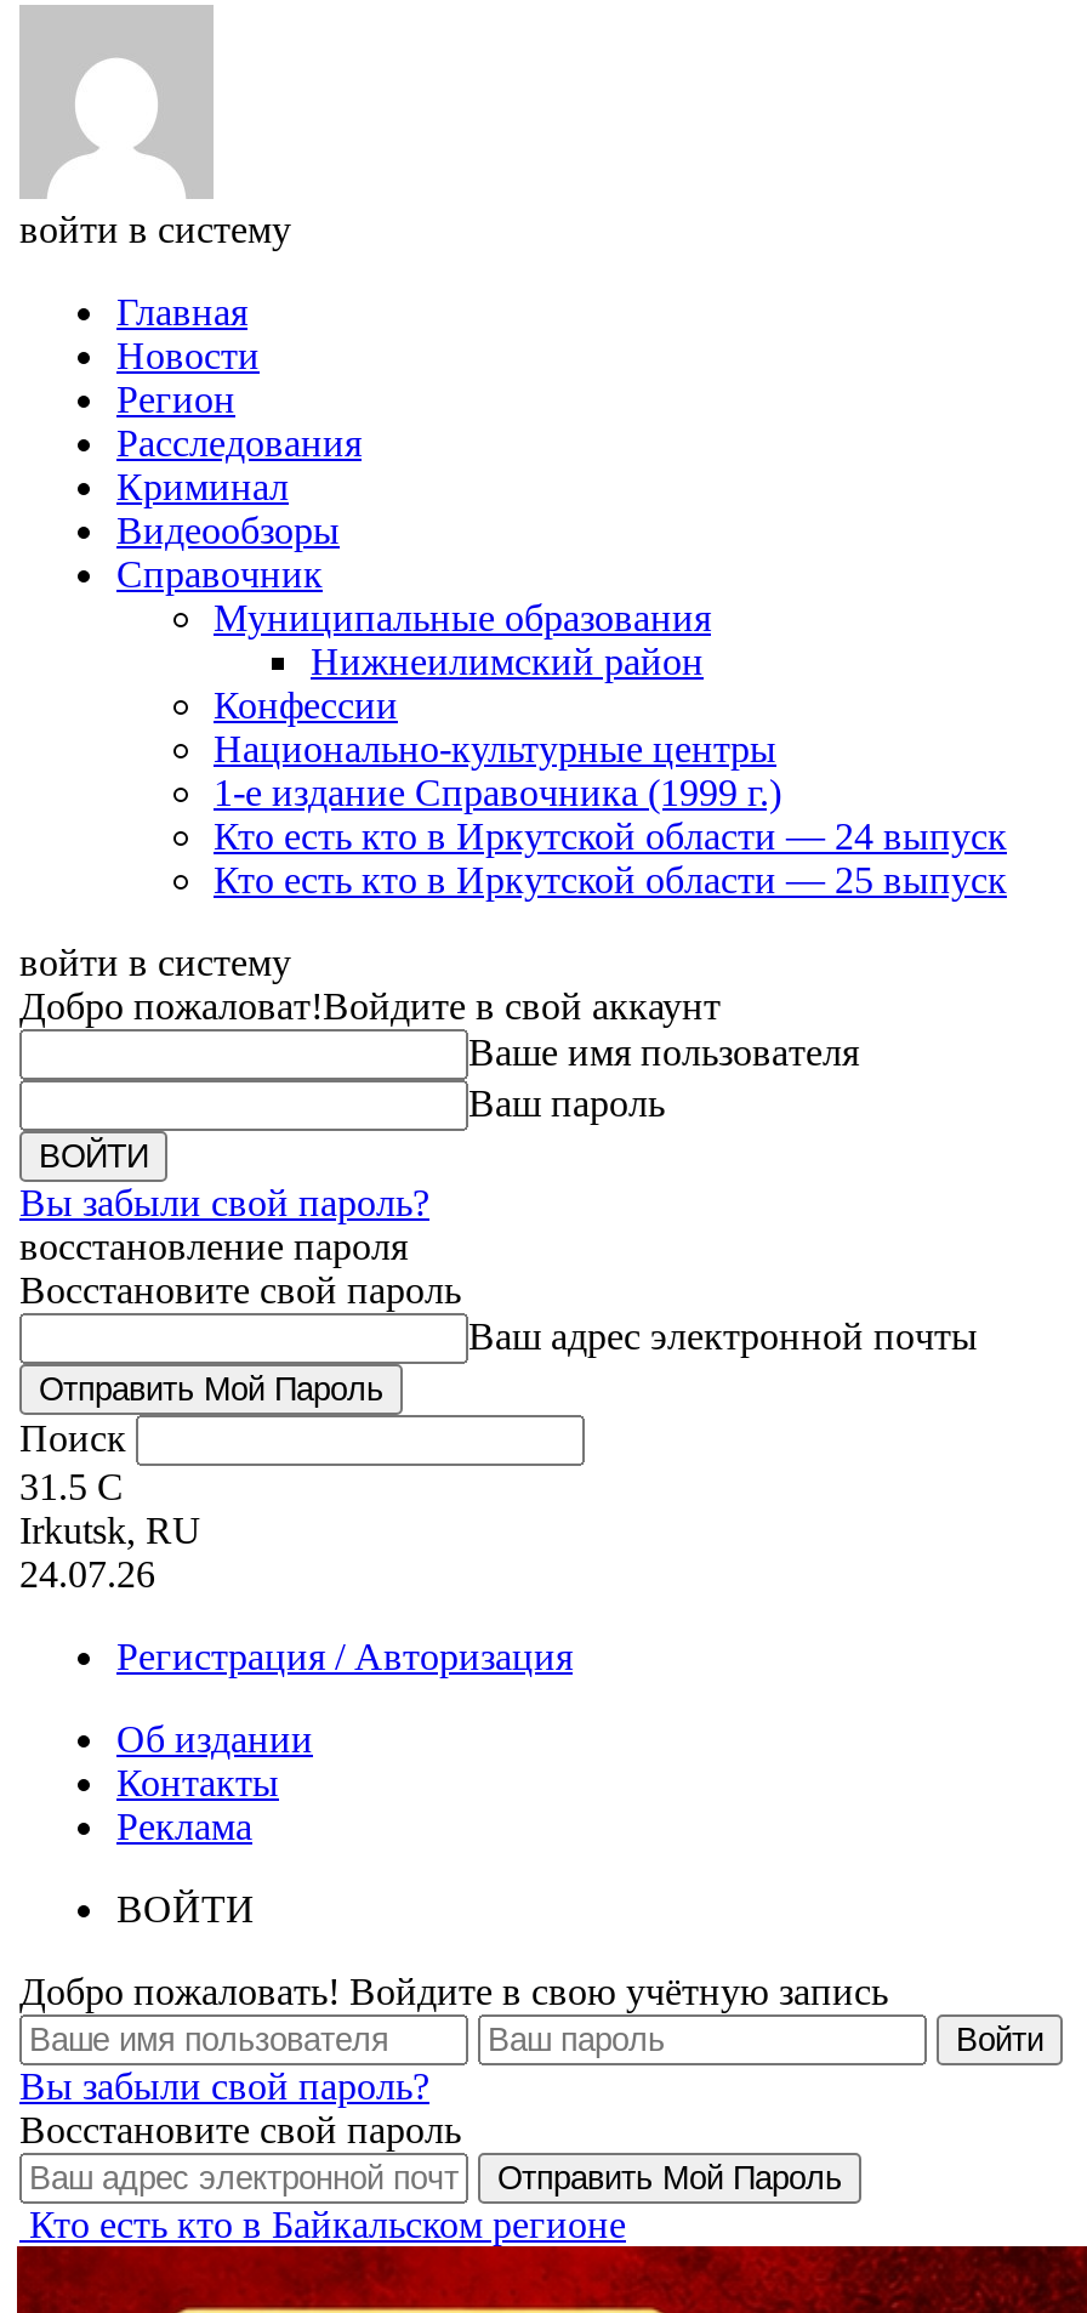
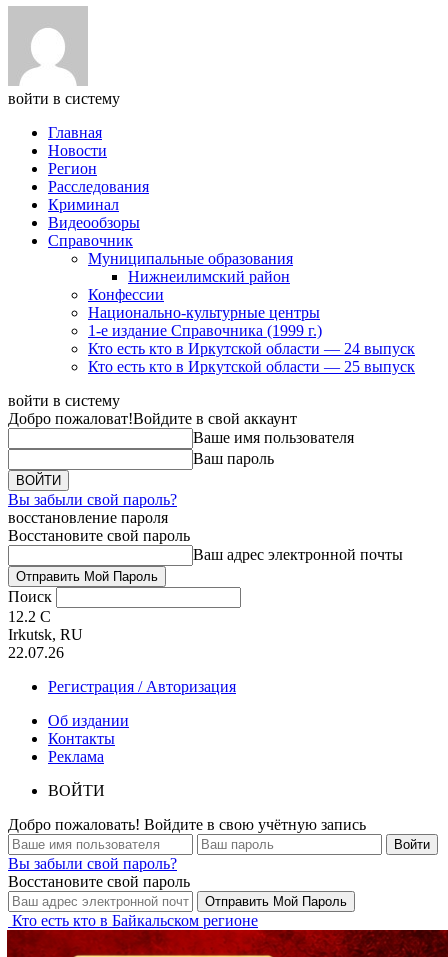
[19,1466,124,1507] 31.5 C -> [8,608,51,625] 12.2 C
[19,1553,155,1595] 24.07.26 -> [8,644,64,661] 22.07.26

